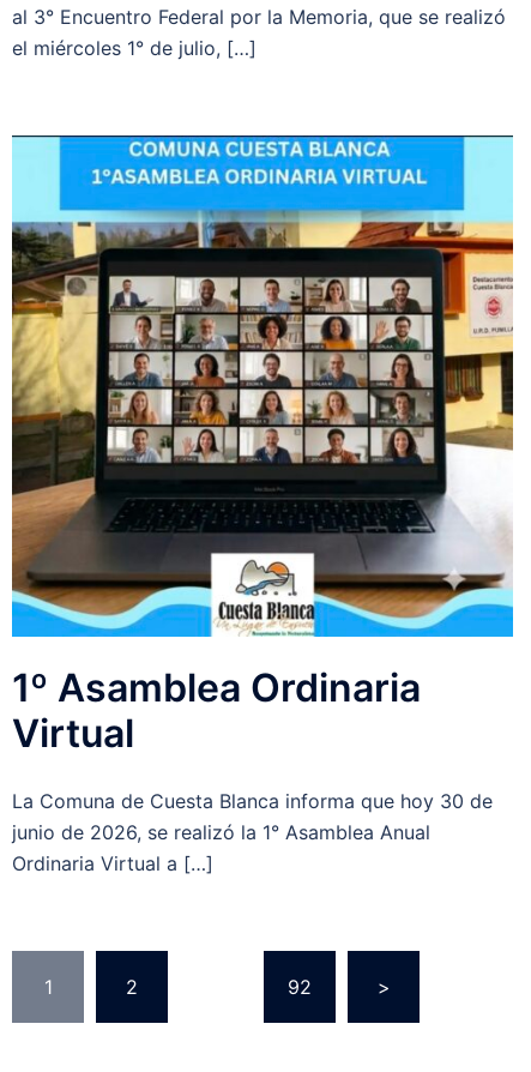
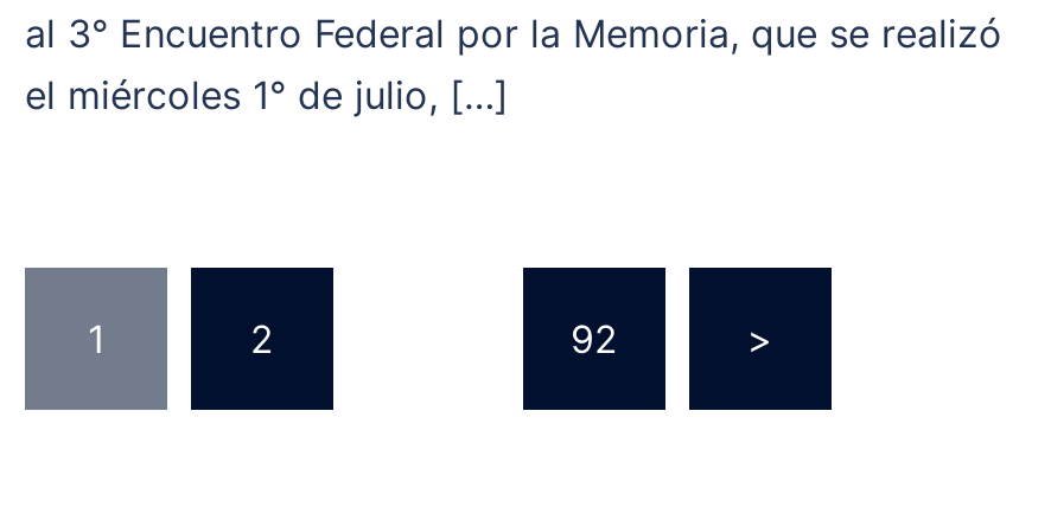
[11,134,514,875] [image] | 1º Asamblea Ordinaria | Virtual | La Comuna de Cuesta Blanca informa que hoy 30 de | junio de 2026, se realizó la 1° Asamblea Anual | Ordinaria Virtual a […] -> none

